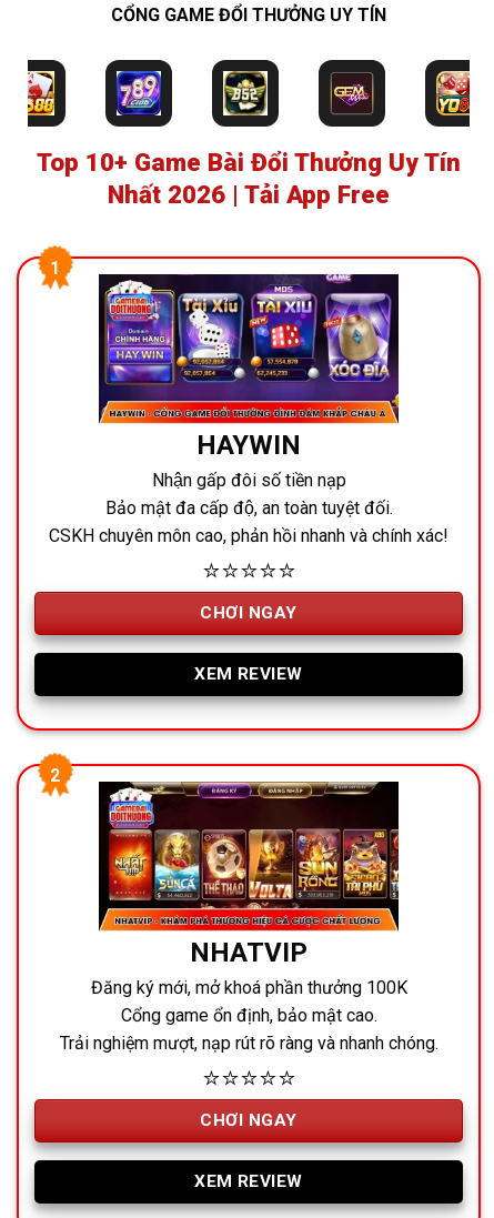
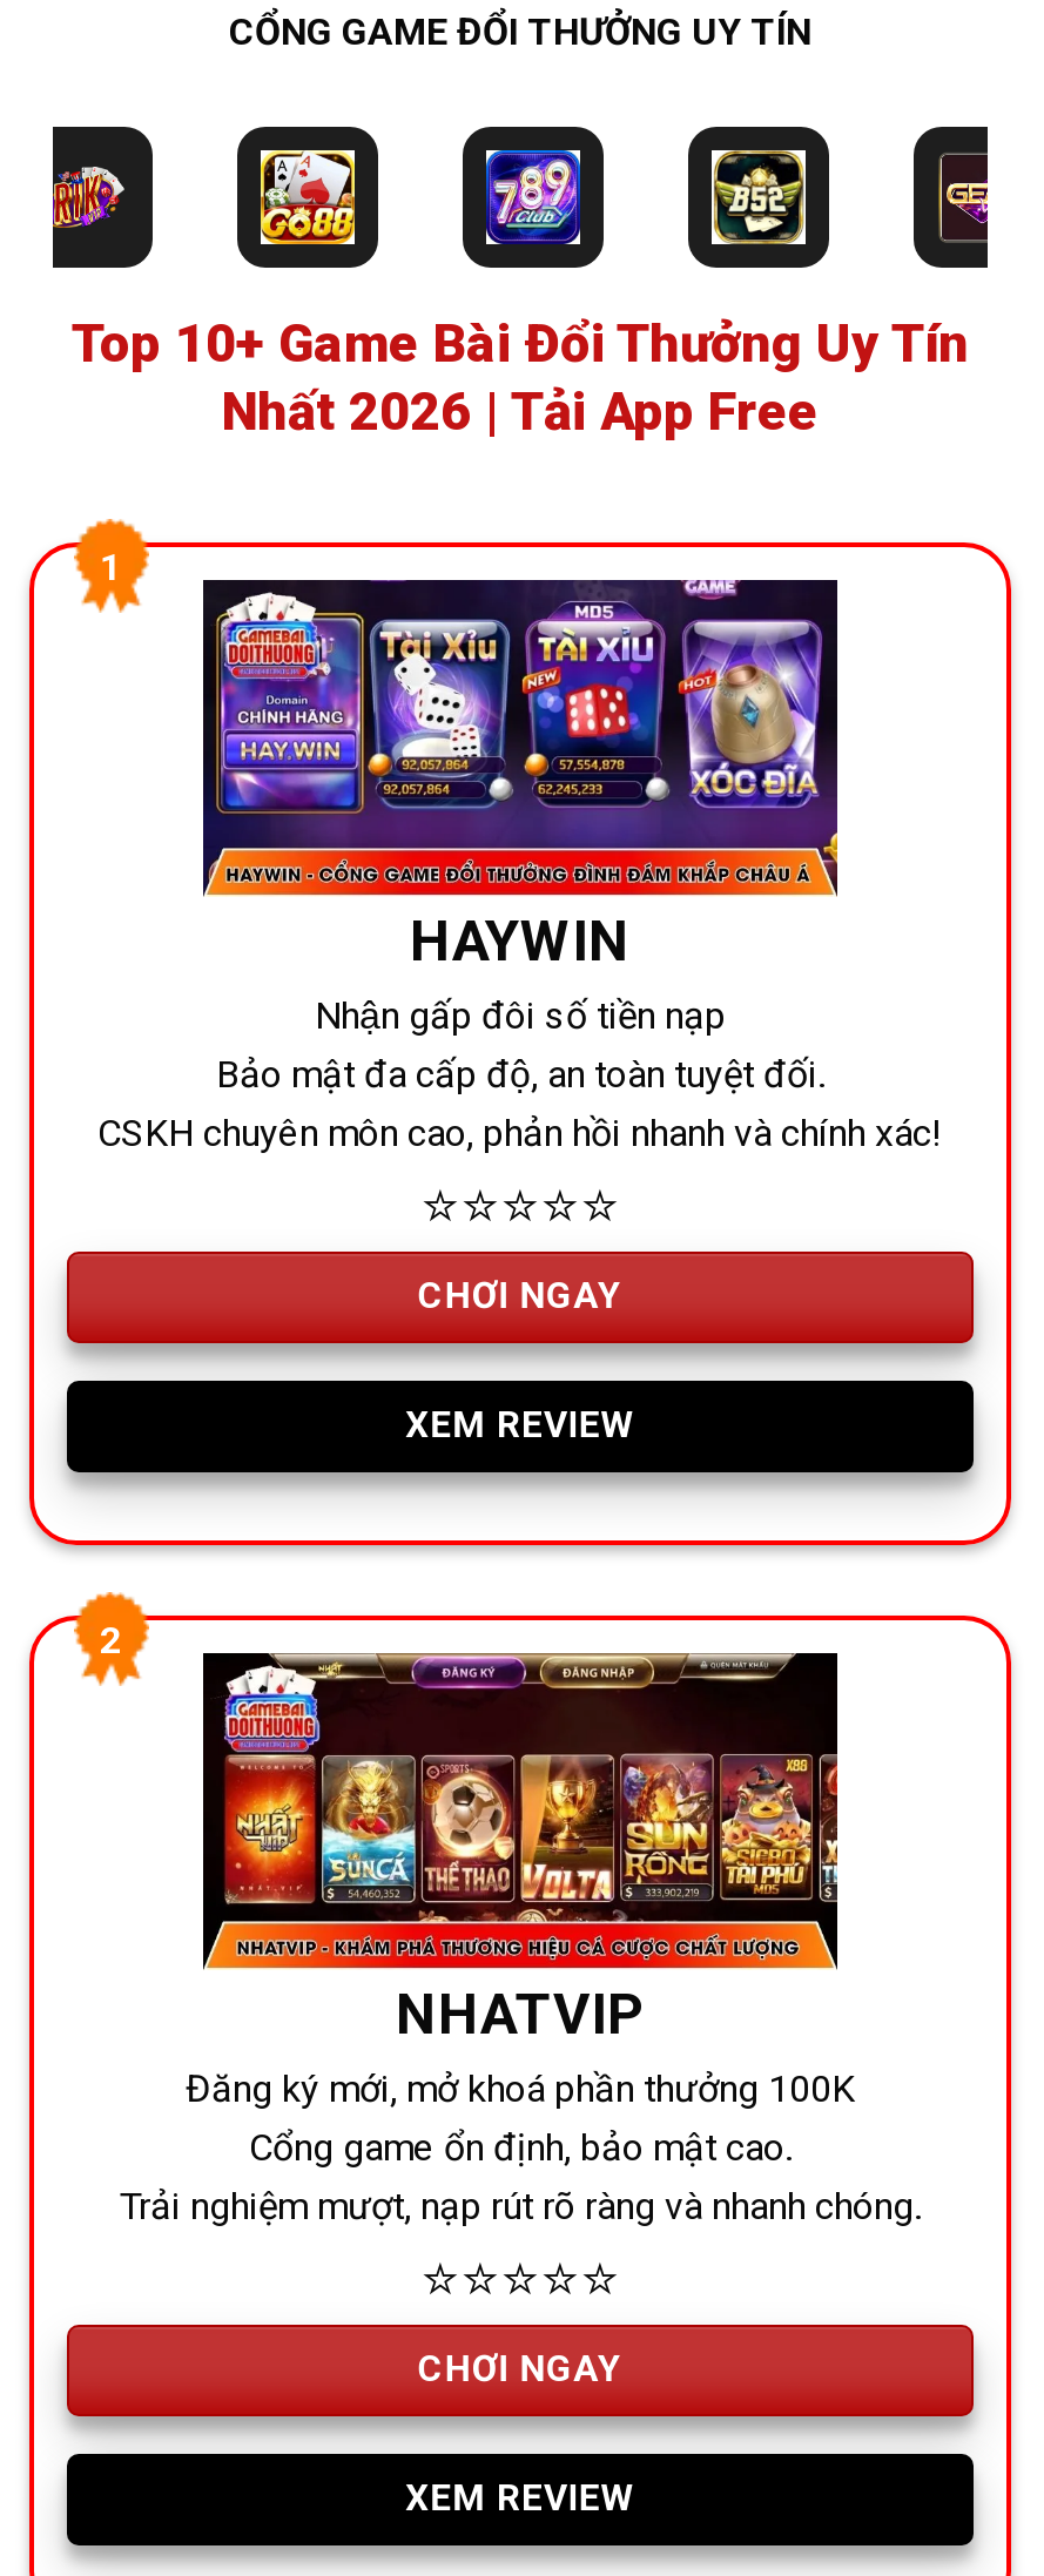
[27,60,75,127] [image] -> [50,124,156,270] [image]
[104,59,182,128] [image] -> [217,124,382,270] [image]
[211,59,289,128] [image] -> [443,124,607,270] [image]
[317,59,395,128] [image] -> [668,124,833,270] [image]
[424,59,471,128] [image] -> [894,127,990,268] [image]

